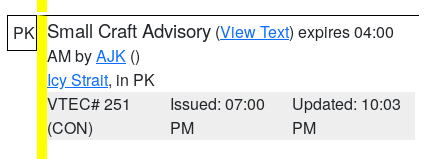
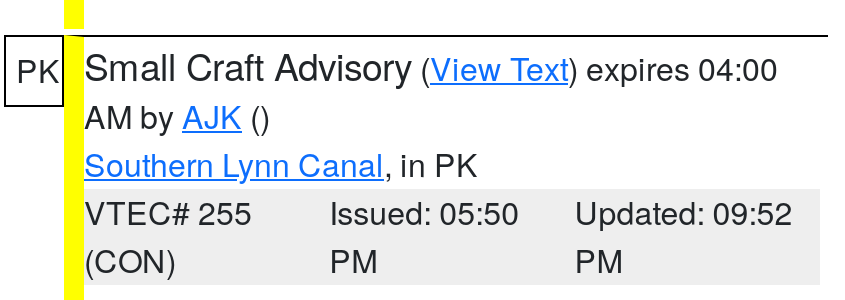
[47,68,155,115] Icy Strait, in PK | VTEC# 251 -> [84,141,478,235] Southern Lynn Canal, in PK | VTEC# 255
[170,92,265,115] Issued: 07:00 -> [329,189,519,235] Issued: 05:50
[292,92,401,115] Updated: 10:03 -> [574,189,792,235] Updated: 09:52

